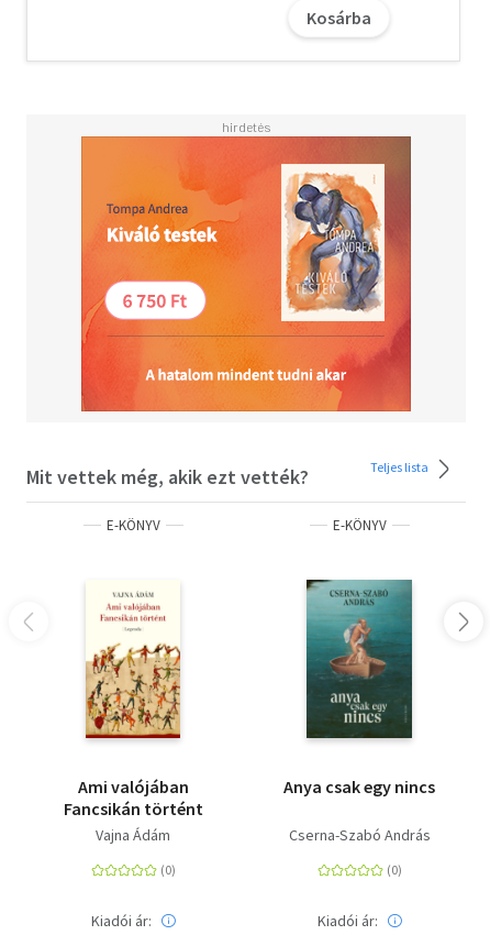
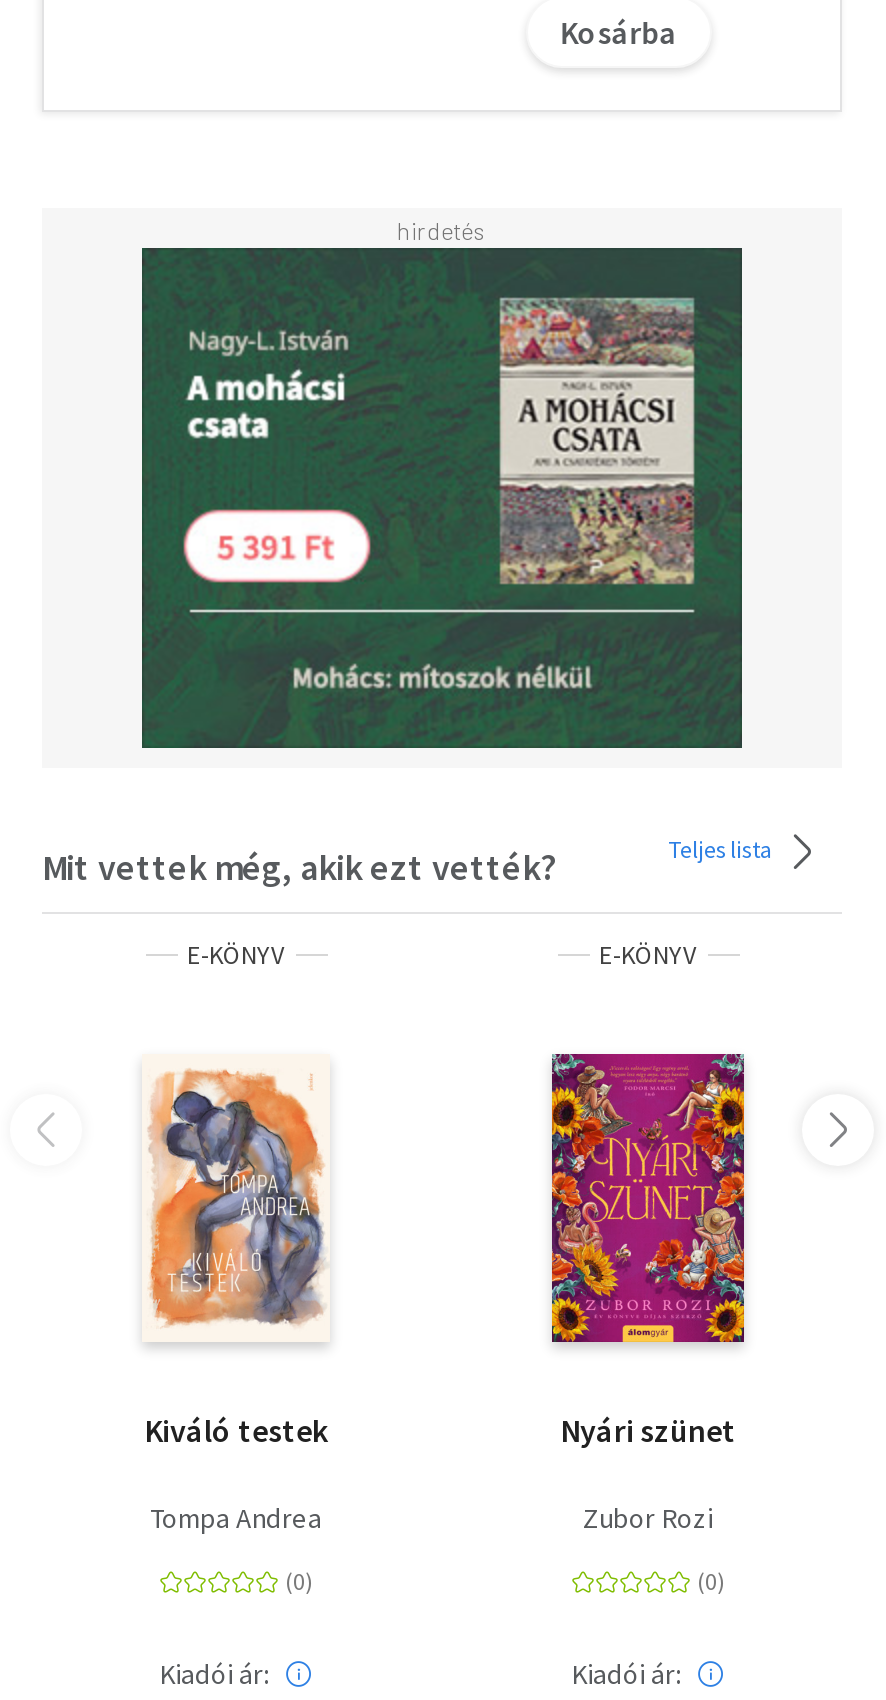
[80,135,412,413] [image] -> [140,246,744,750] [image]
[283,579,435,798] [image] | Anya csak egy nincs -> [550,1052,746,1450] [image] | Nyári szünet
[63,588,203,845] [image] | Ami valójában | Fancsikán történt | Vajna Ádám -> [144,1068,328,1536] [image] | Kiváló testek | Tompa Andrea
[288,825,430,845] Cserna-Szabó András -> [583,1500,713,1536] Zubor Rozi

